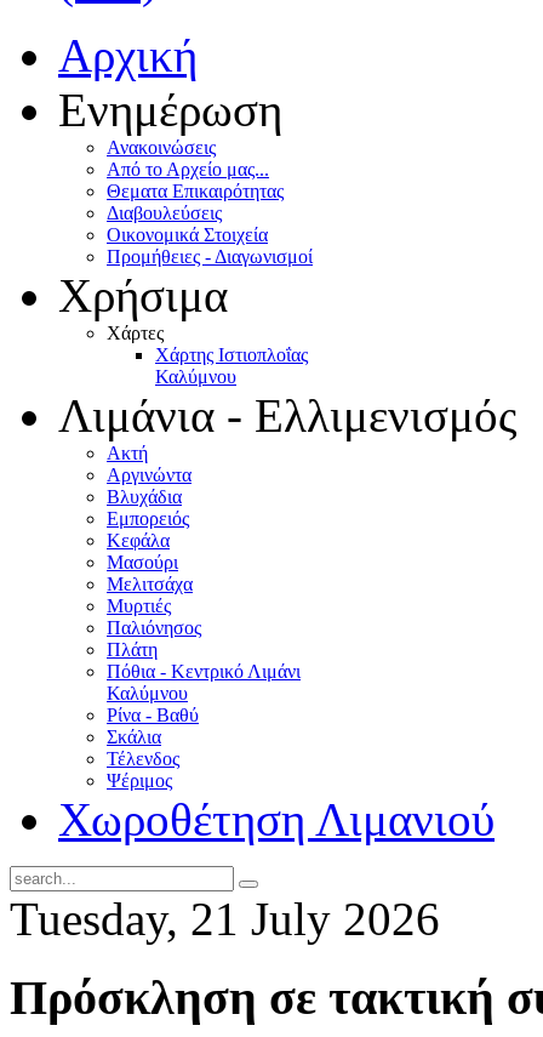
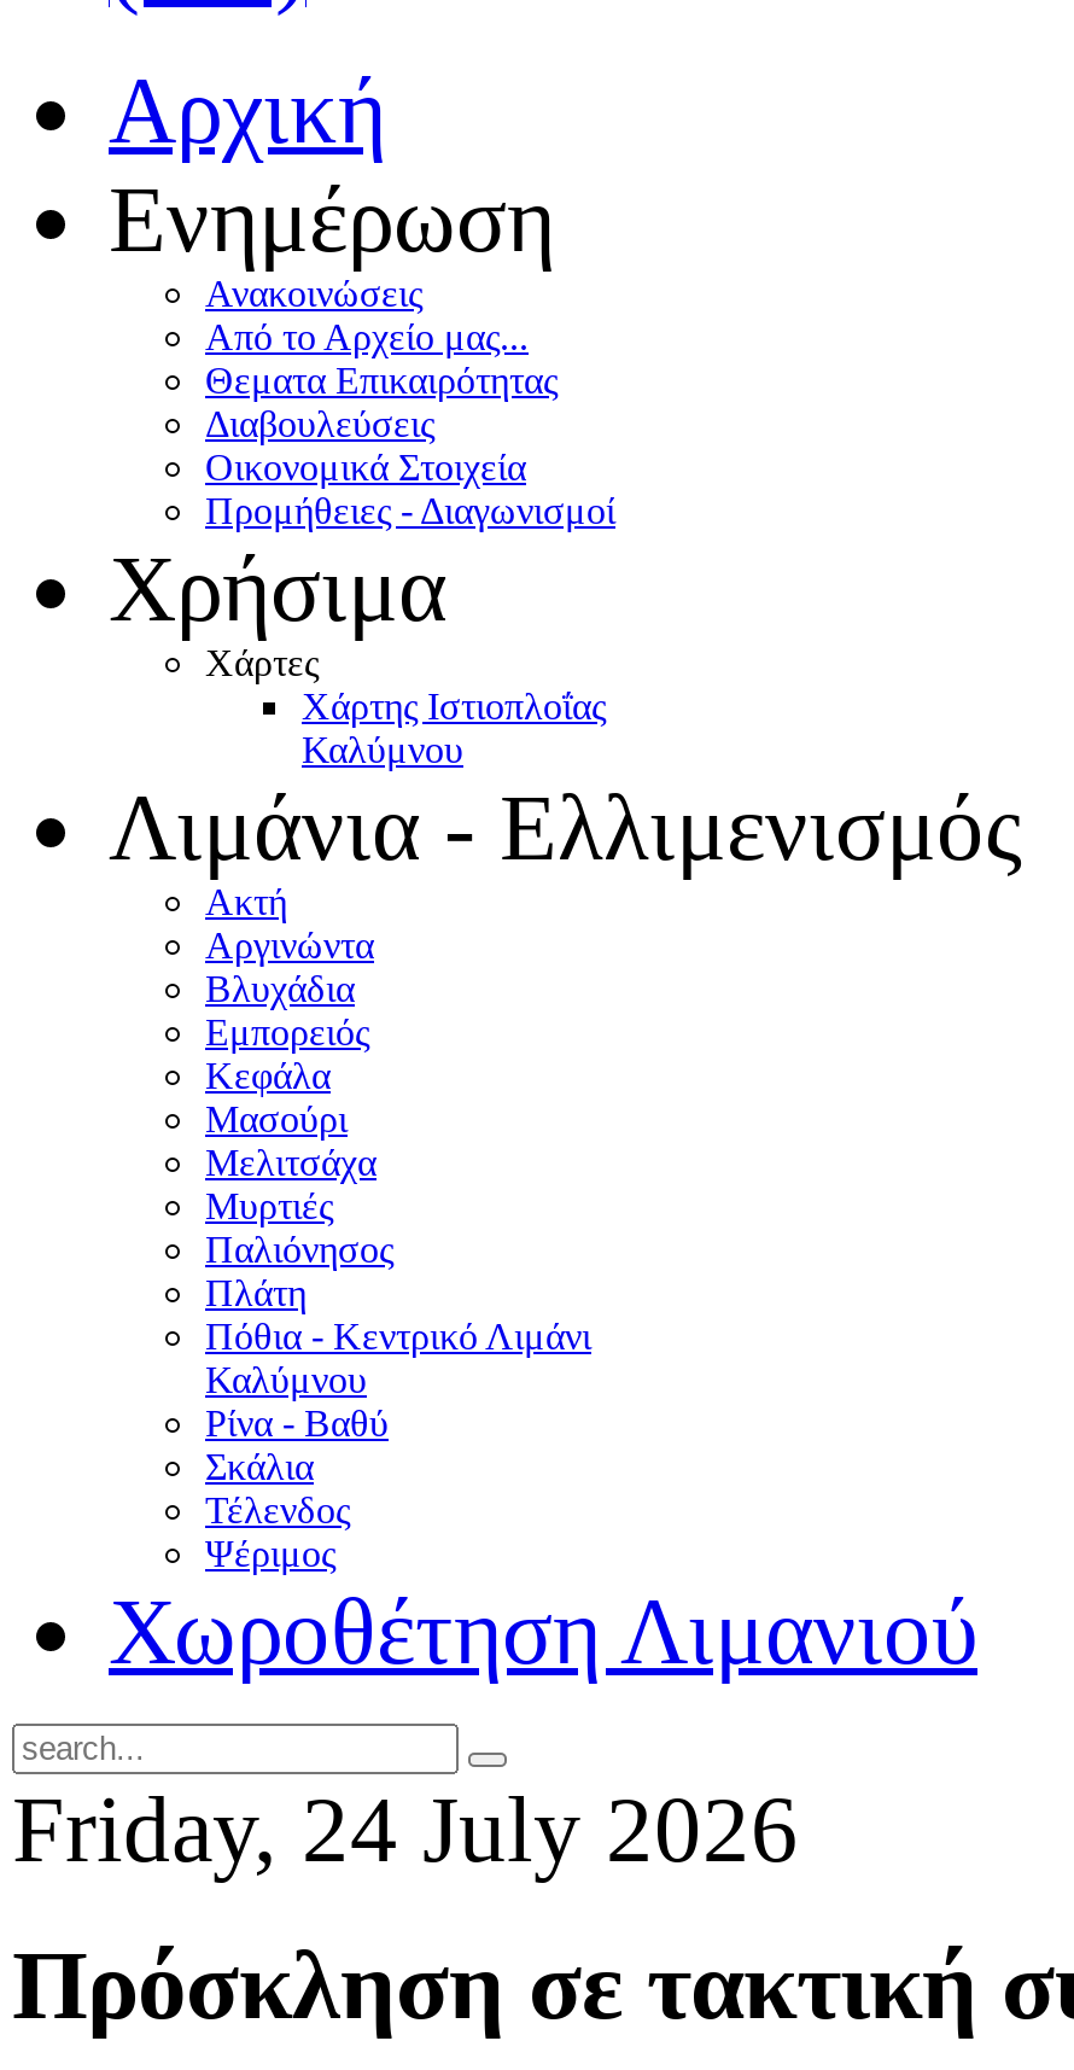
[10,893,440,945] Tuesday, 21 July 2026 -> [12,1777,799,1881] Friday, 24 July 2026

